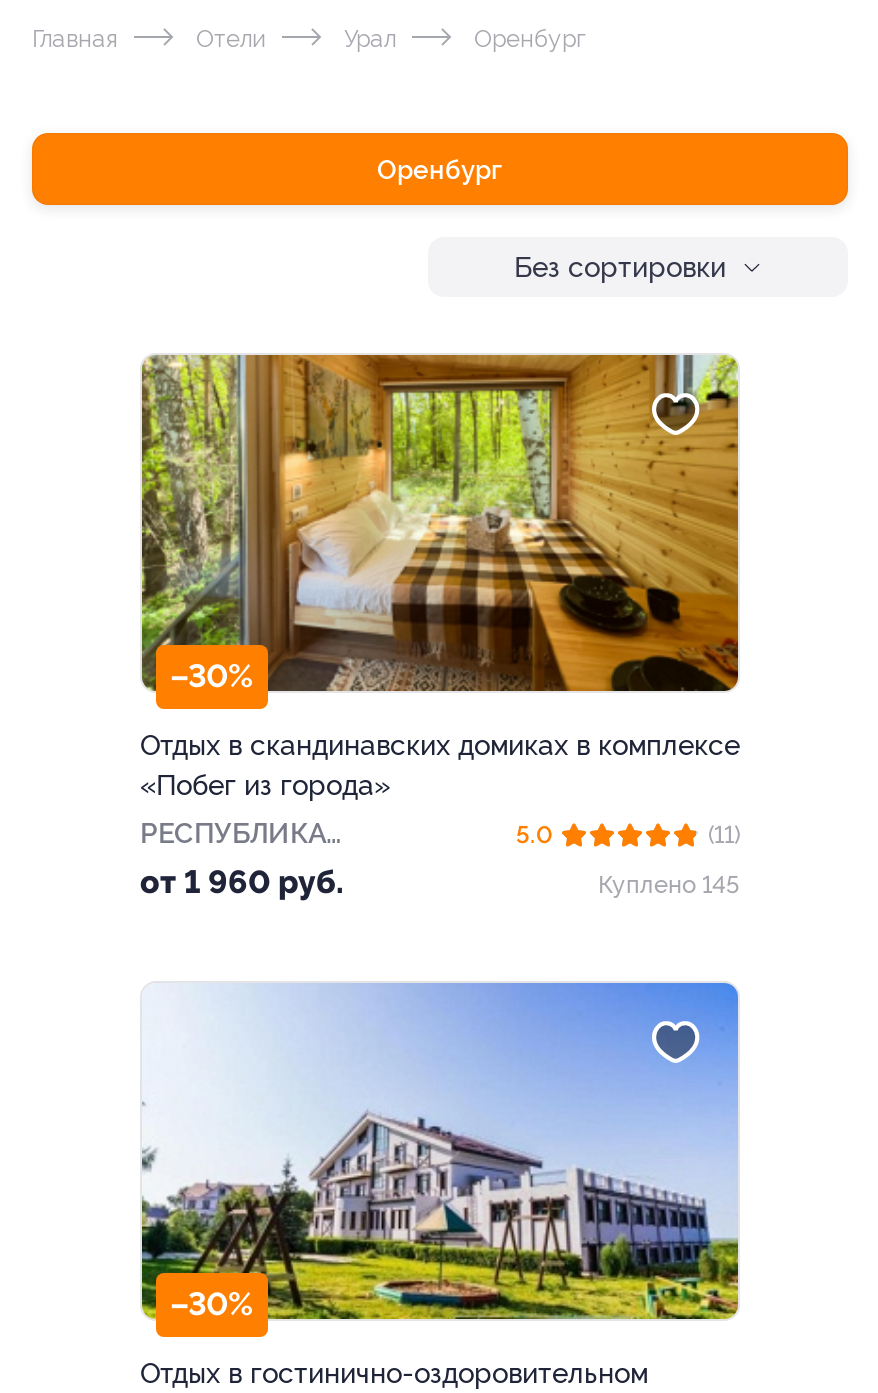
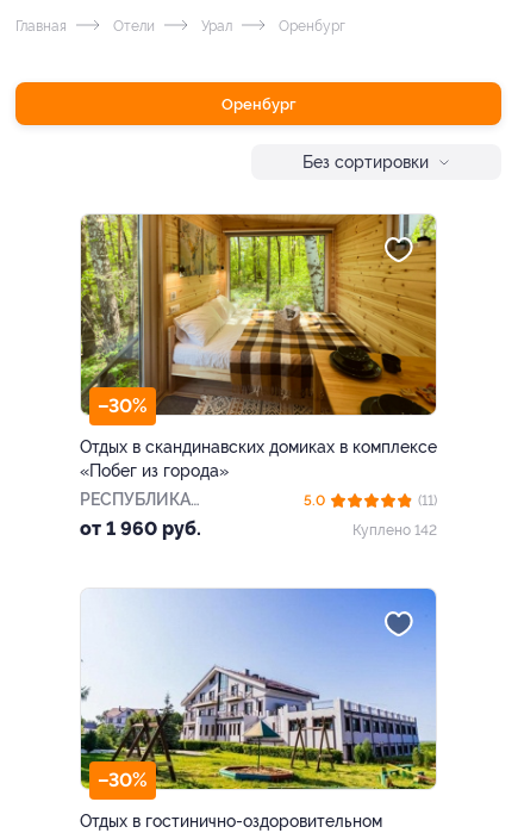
[598,871,740,899] Куплено 145 -> [352,522,437,539] Куплено 142

